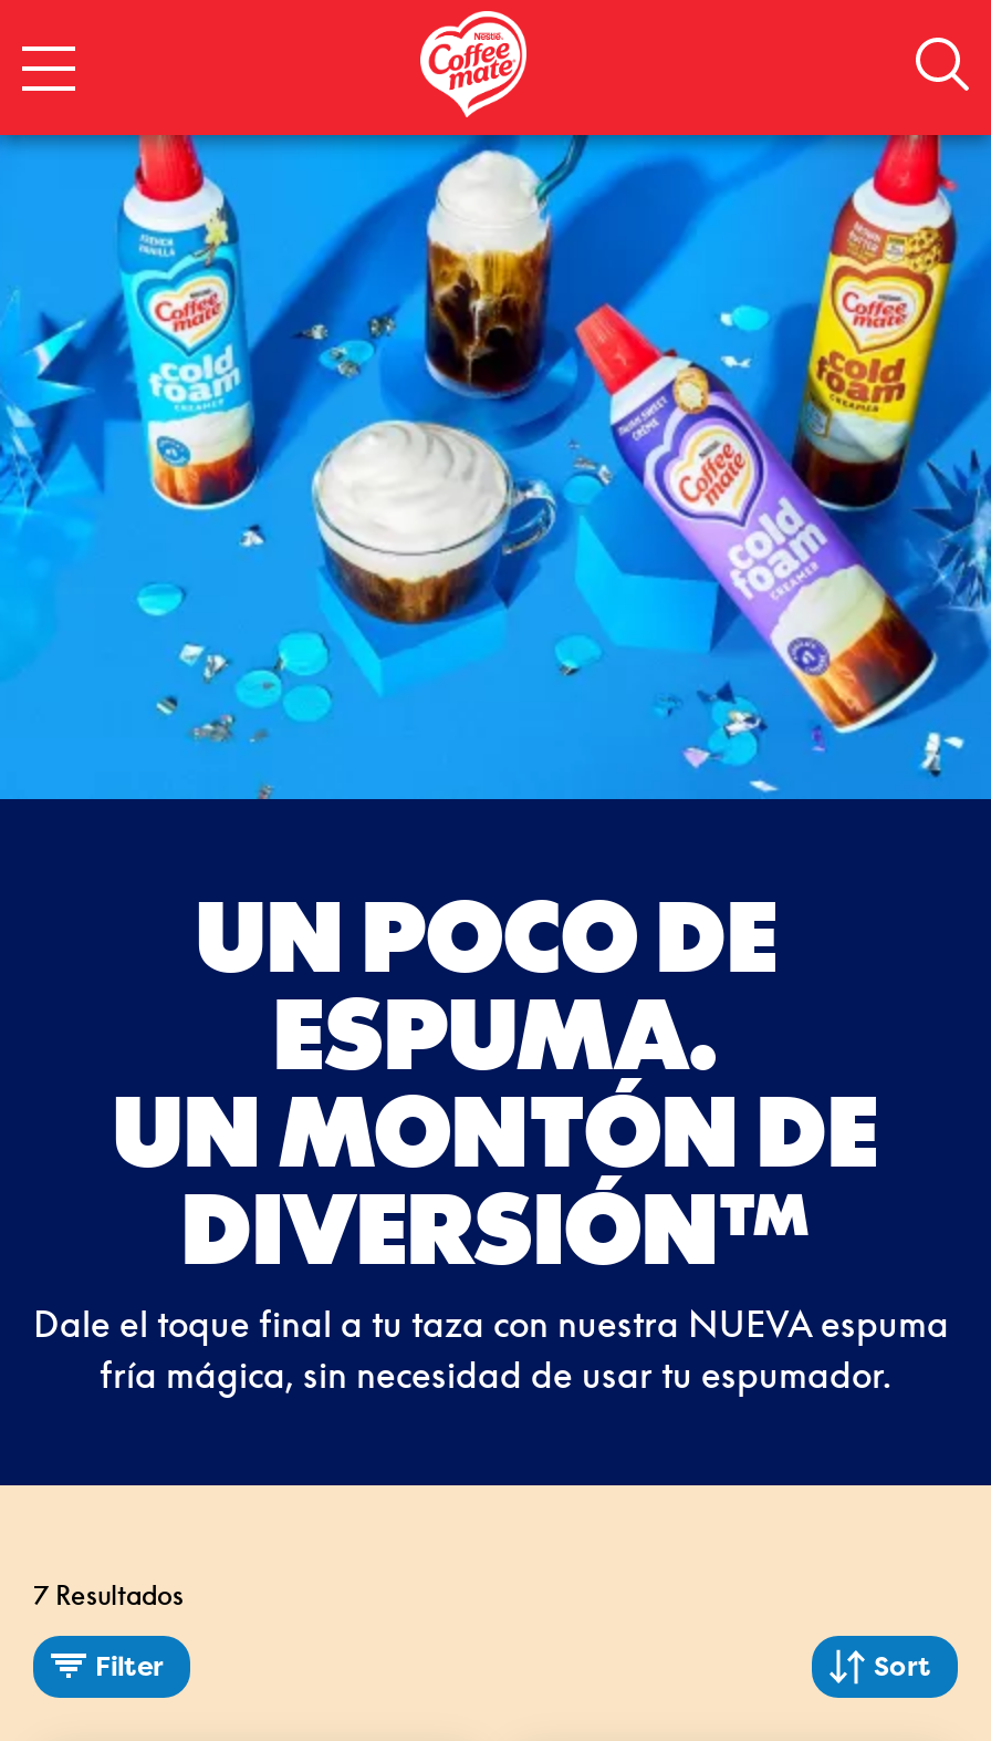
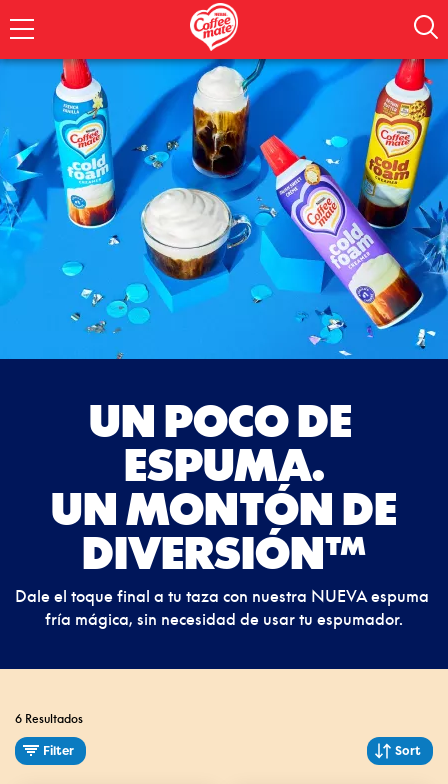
[33,1569,184,1614] 7 Resultados -> [15,707,83,727] 6 Resultados

